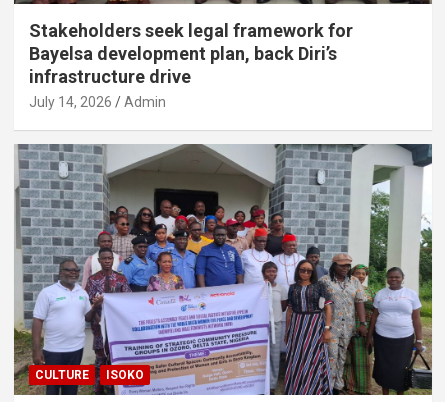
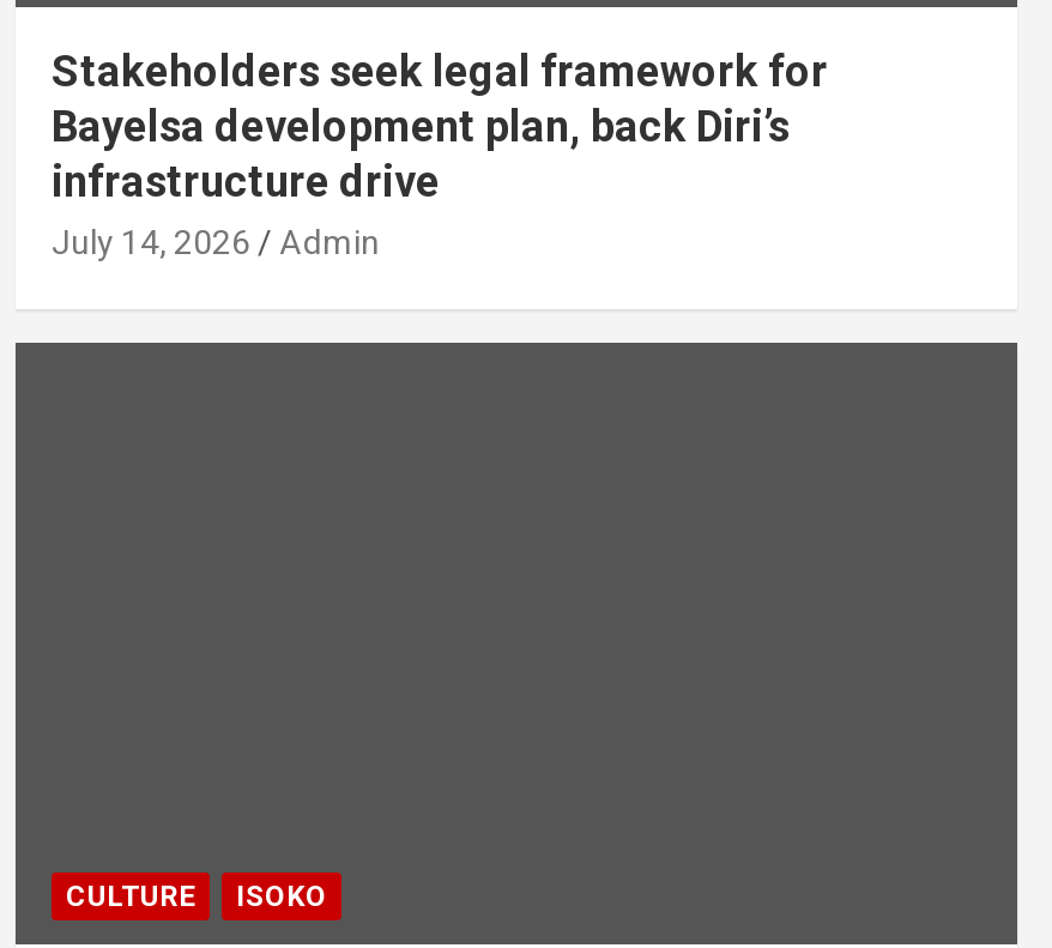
[14,144,432,395] [image] -> none

